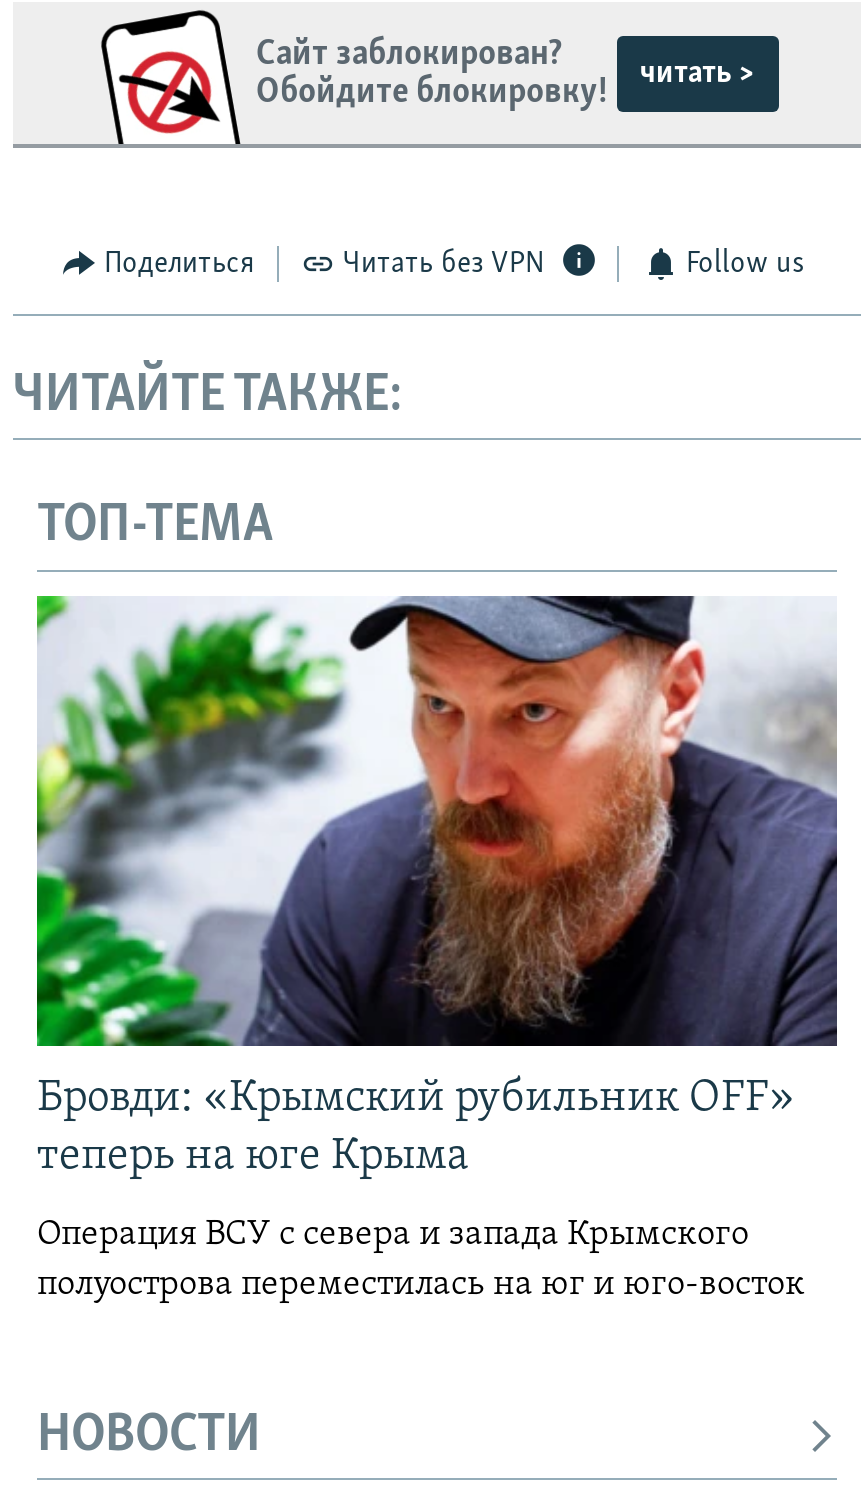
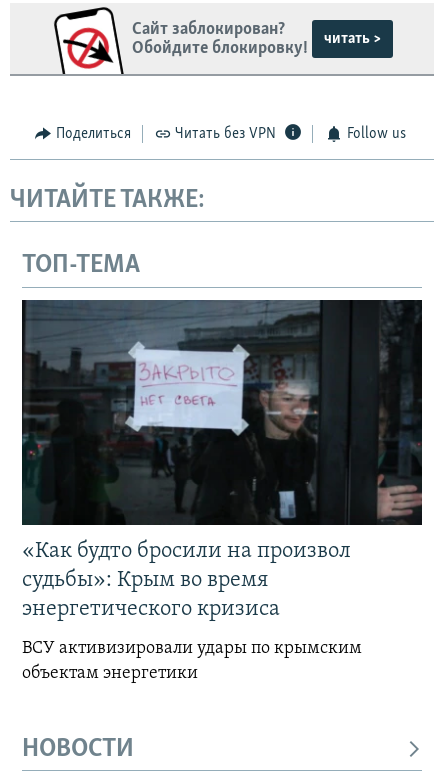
[35,594,839,1180] [image] | Бровди: «Крымский рубильник OFF» | теперь на юге Крыма -> [21,299,423,621] [image] | «Как будто бросили на произвол | судьбы»: Крым во время | энергетического кризиса
[37,1216,805,1304] Операция ВСУ с севера и запада Крымского | полуострова переместилась на юг и юго-восток -> [22,639,362,683] ВСУ активизировали удары по крымским | объектам энергетики

